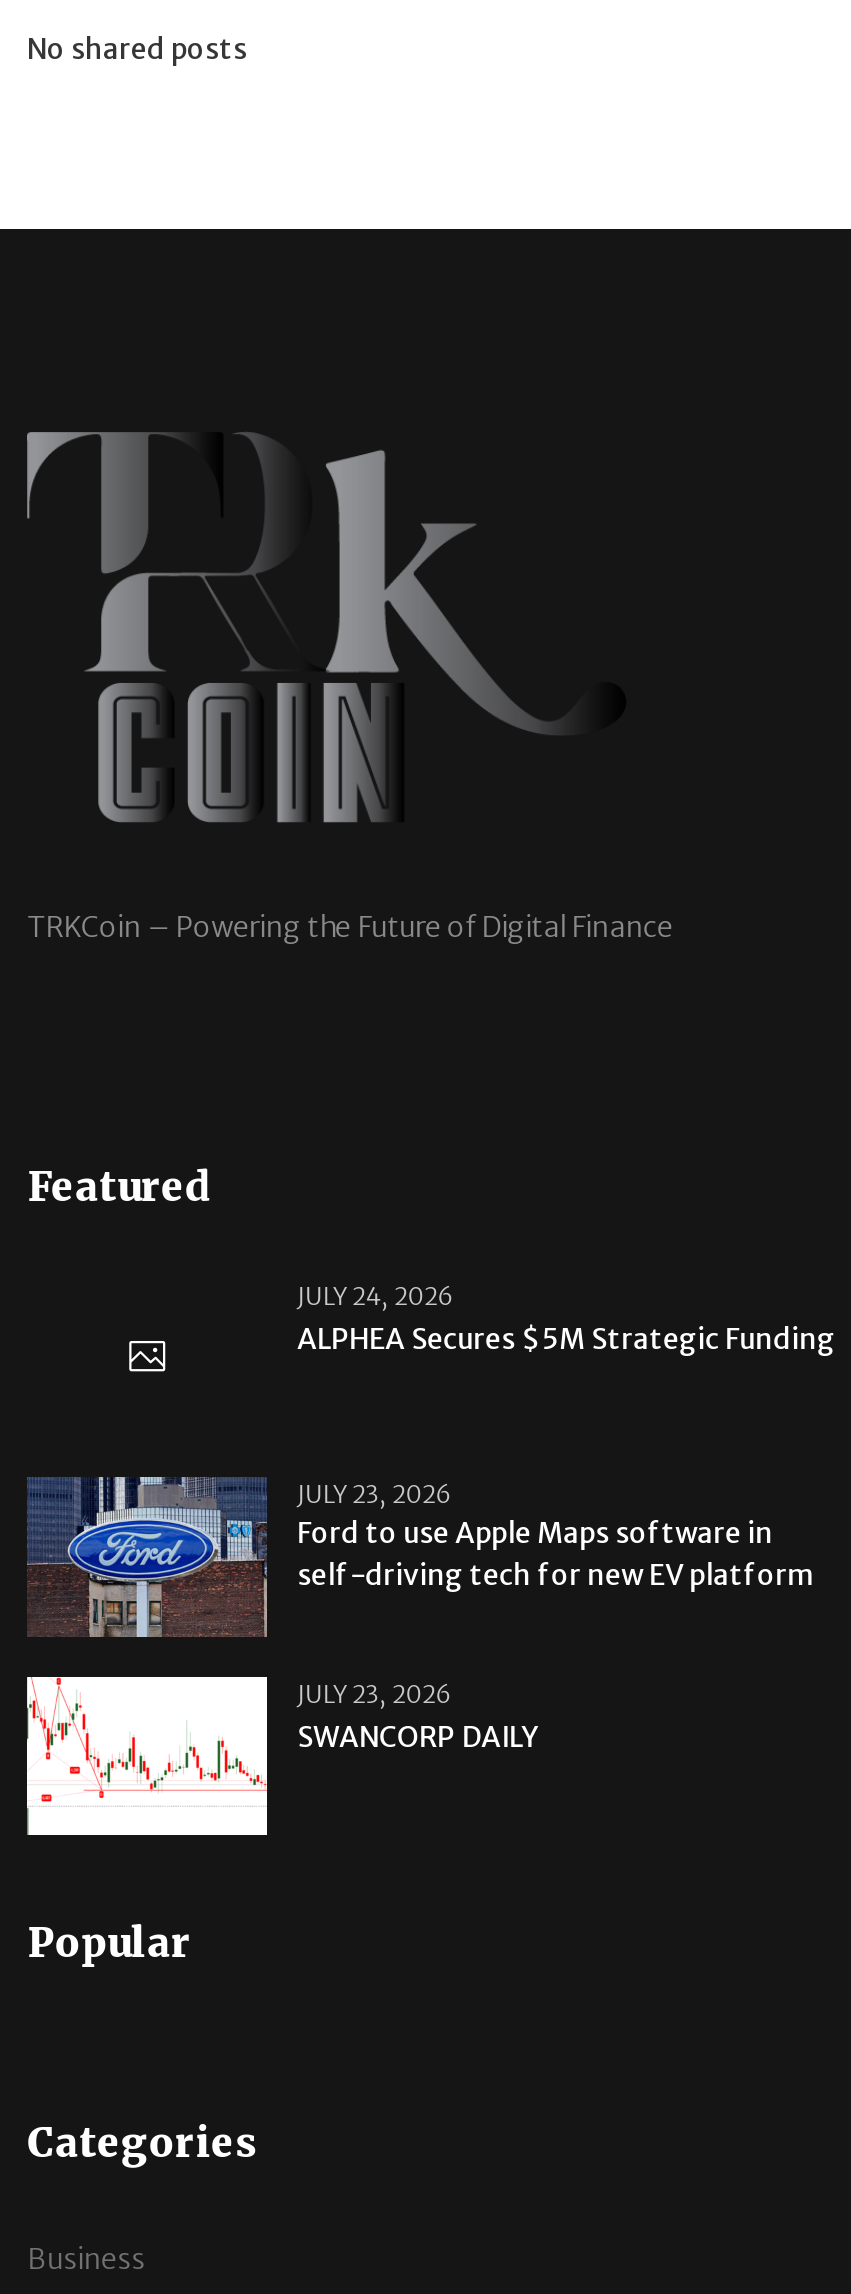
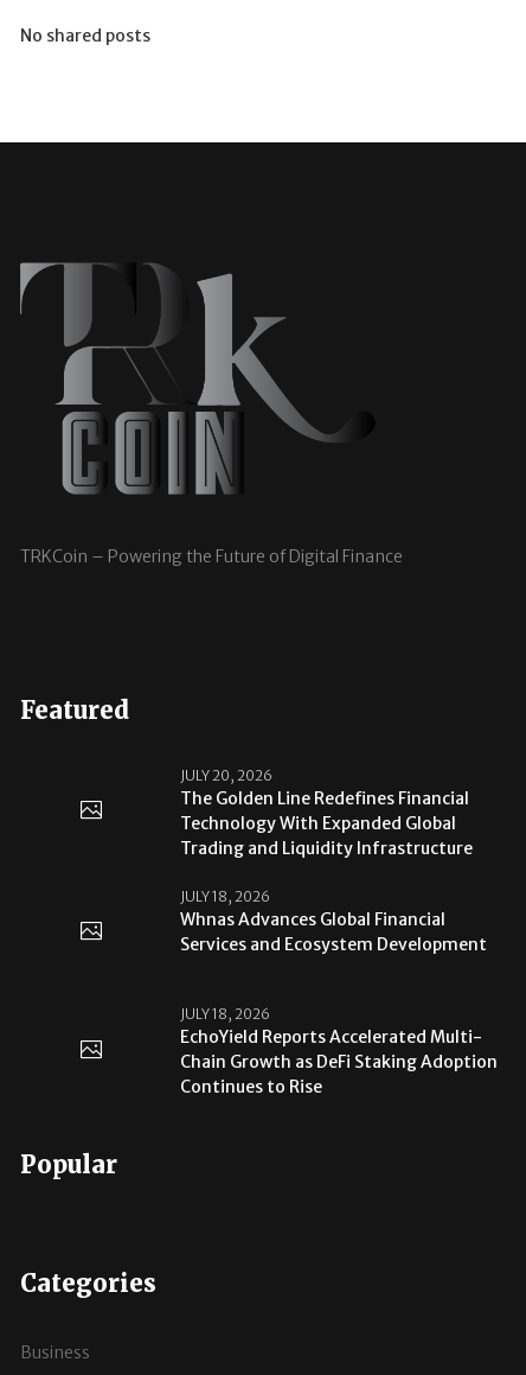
[297,1282,835,1358] JULY 24, 2026 | ALPHEA Secures $5M Strategic Funding -> [180,766,473,859] JULY 20, 2026 | The Golden Line Redefines Financial | Technology With Expanded Global | Trading and Liquidity Infrastructure
[27,1476,269,1640] [image] -> none
[297,1480,815,1594] JULY 23, 2026 | Ford to use Apple Maps software in | self-driving tech for new EV platform -> [180,887,487,955] JULY 18, 2026 | Whnas Advances Global Financial | Services and Ecosystem Development
[25,1676,269,1838] [image] -> none
[297,1678,537,1754] JULY 23, 2026 | SWANCORP DAILY -> [180,1005,498,1097] JULY 18, 2026 | EchoYield Reports Accelerated Multi- | Chain Growth as DeFi Staking Adoption | Continues to Rise

